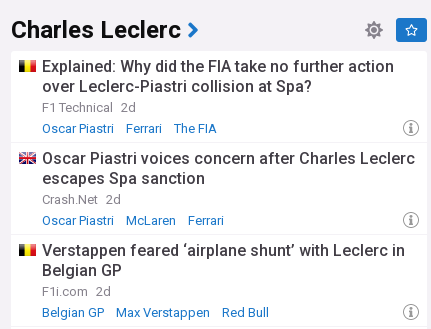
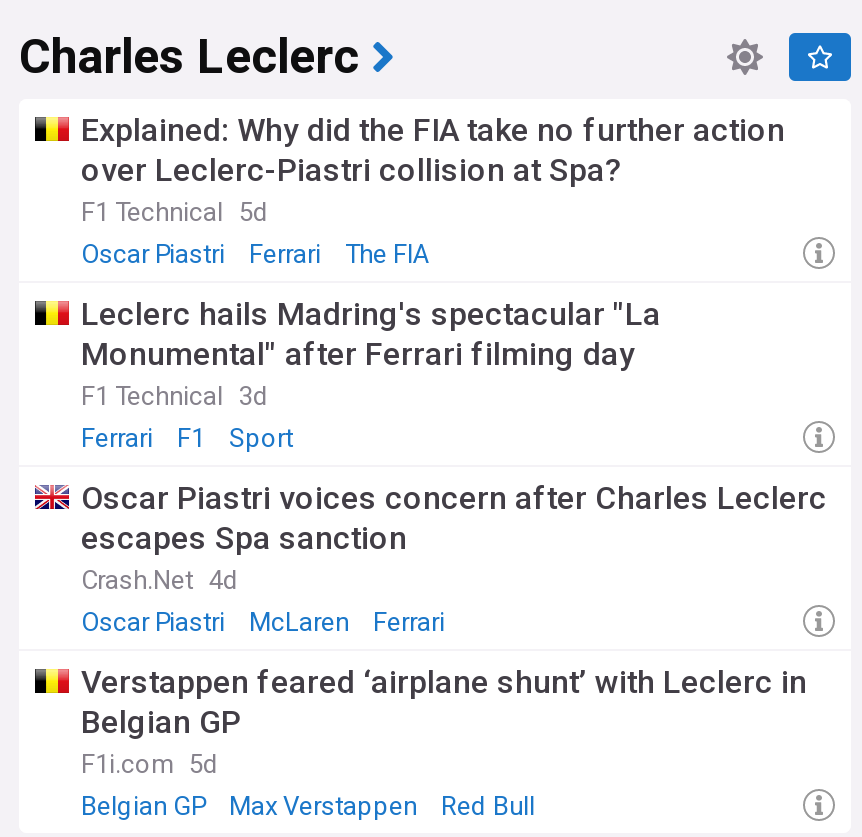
[42,100,136,115] F1 Technical 2d -> [81,197,269,227] F1 Technical 5d
none -> [81,295,661,453] Leclerc hails Madring's spectacular "La | Monumental" after Ferrari filming day | F1 Technical 3d | Ferrari | F1 | Sport
[42,192,121,207] Crash.Net 2d -> [81,565,239,595] Crash.Net 4d
[42,284,111,299] F1i.com 2d -> [81,749,219,779] F1i.com 5d

